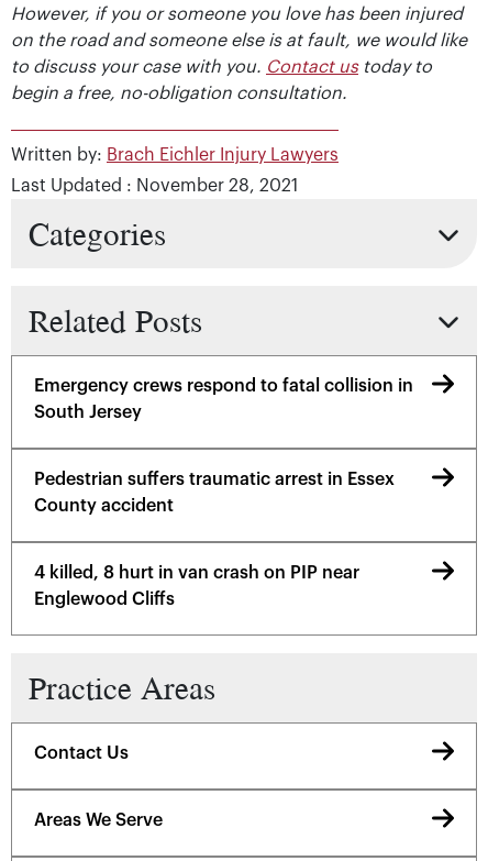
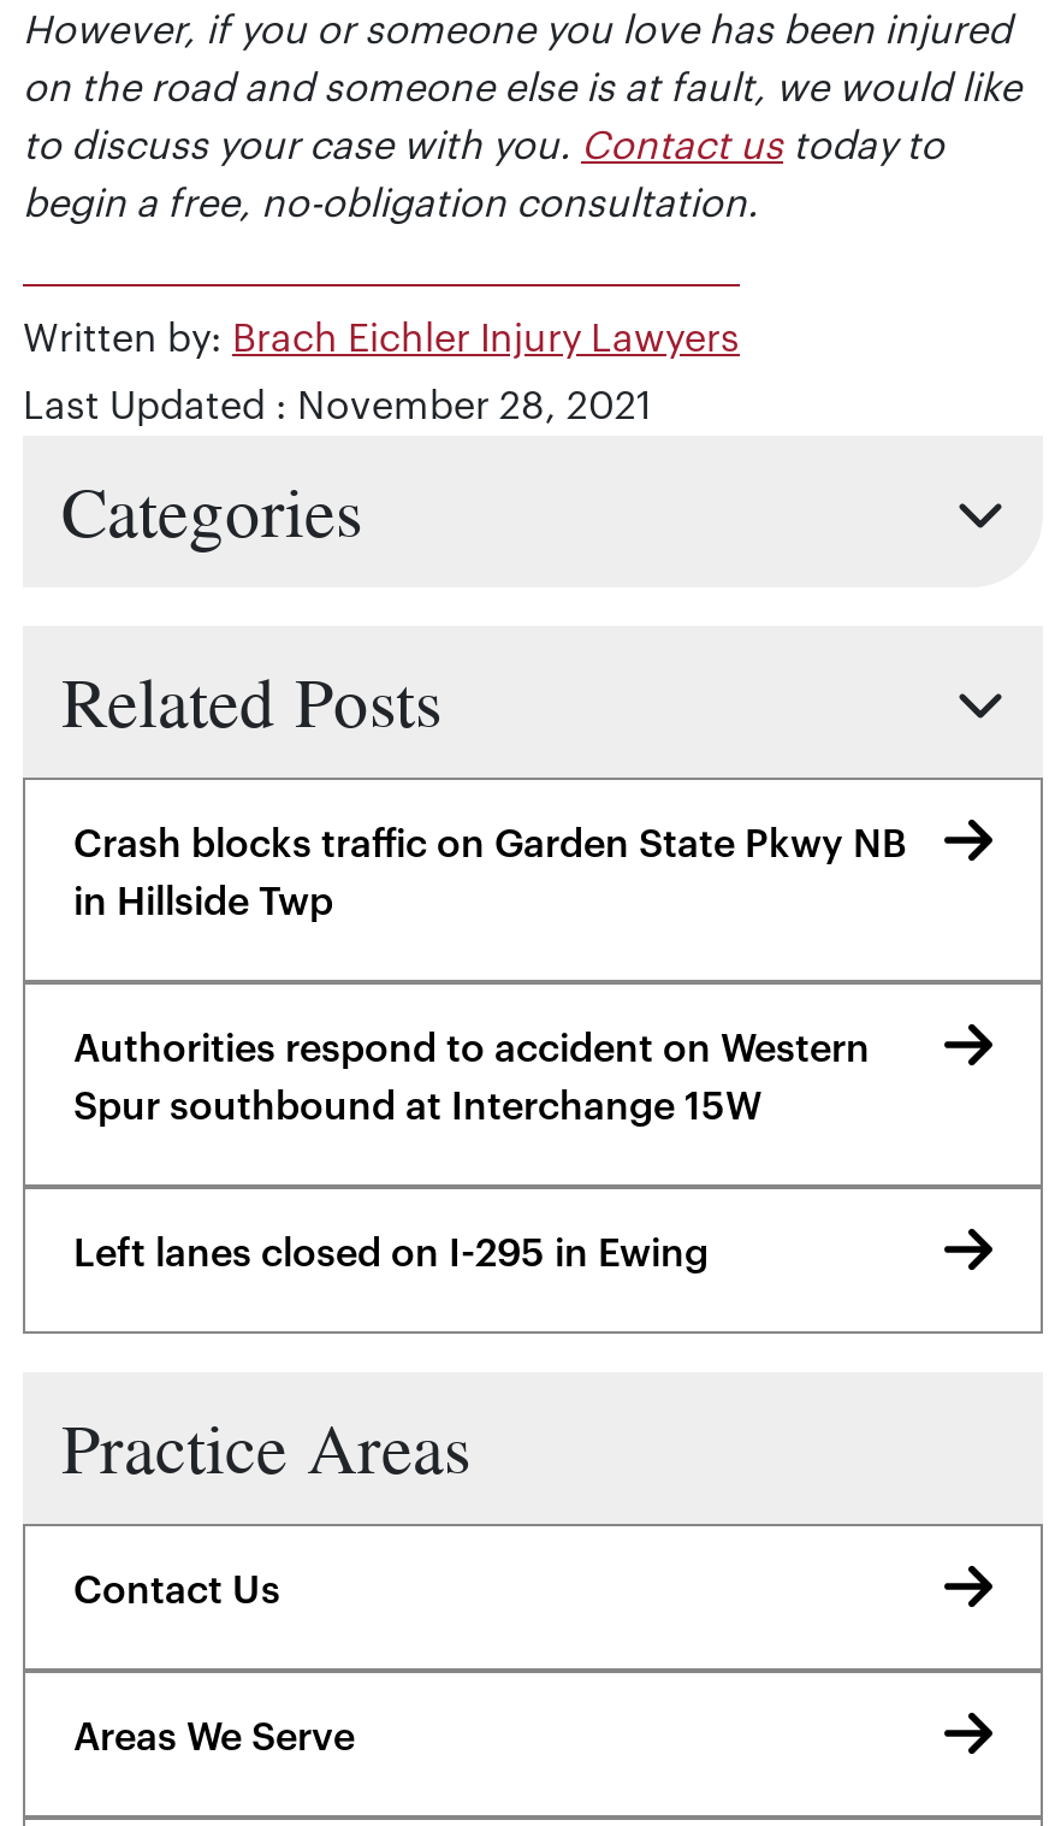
[34,377,413,421] Emergency crews respond to fatal collision in | South Jersey -> [73,826,906,922] Crash blocks traffic on Garden State Pkwy NB | in Hillside Twp
[34,471,395,515] Pedestrian suffers traumatic arrest in Essex | County accident -> [73,1030,870,1127] Authorities respond to accident on Western | Spur southbound at Interchange 15W
[34,564,359,608] 4 killed, 8 hurt in van crash on PIP near | Englewood Cliffs -> [73,1235,709,1274] Left lanes closed on I-295 in Ewing

